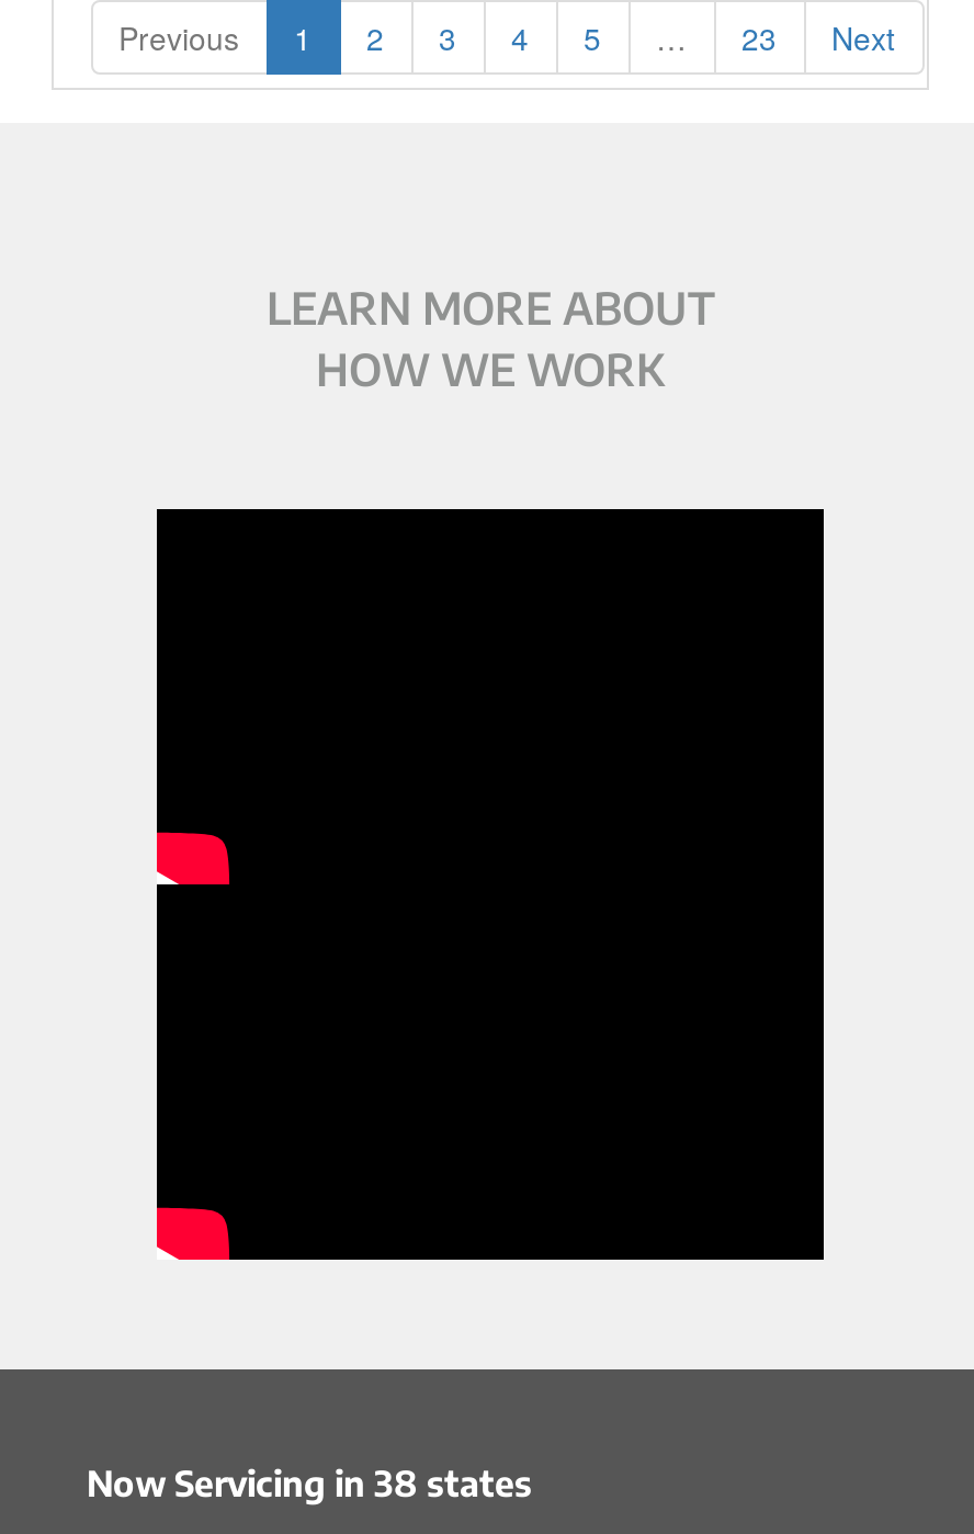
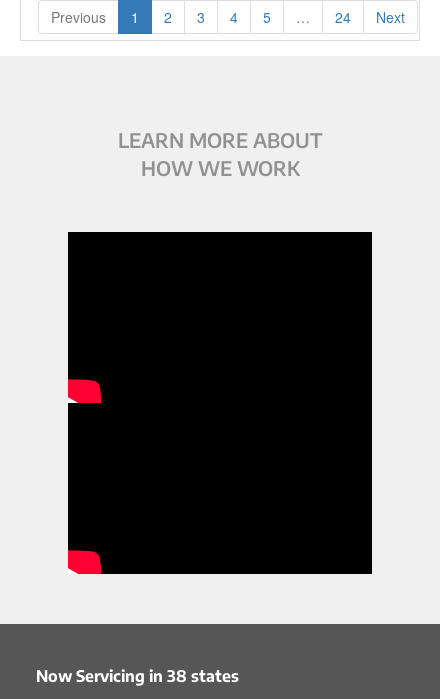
[741,15,777,59] 23 -> [334,7,350,27] 24

